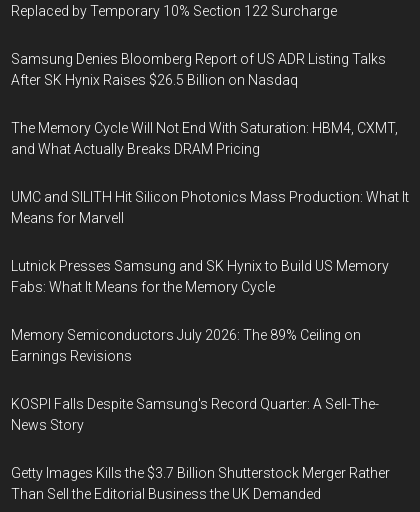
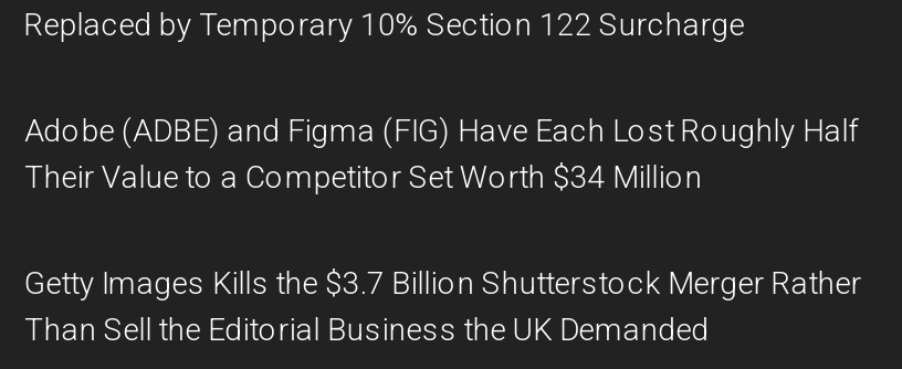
[11,51,409,433] Samsung Denies Bloomberg Report of US ADR Listing Talks | After SK Hynix Raises $26.5 Billion on Nasdaq | The Memory Cycle Will Not End With Saturation: HBM4, CXMT, | and What Actually Breaks DRAM Pricing | UMC and SILITH Hit Silicon Photonics Mass Production: What It | Means for Marvell | Lutnick Presses Samsung and SK Hynix to Build US Memory | Fabs: What It Means for the Memory Cycle | Memory Semiconductors July 2026: The 89% Ceiling on | Earnings Revisions | KOSPI Falls Despite Samsung's Record Quarter: A Sell-The- | News Story -> [24,113,860,194] Adobe (ADBE) and Figma (FIG) Have Each Lost Roughly Half | Their Value to a Competitor Set Worth $34 Million

